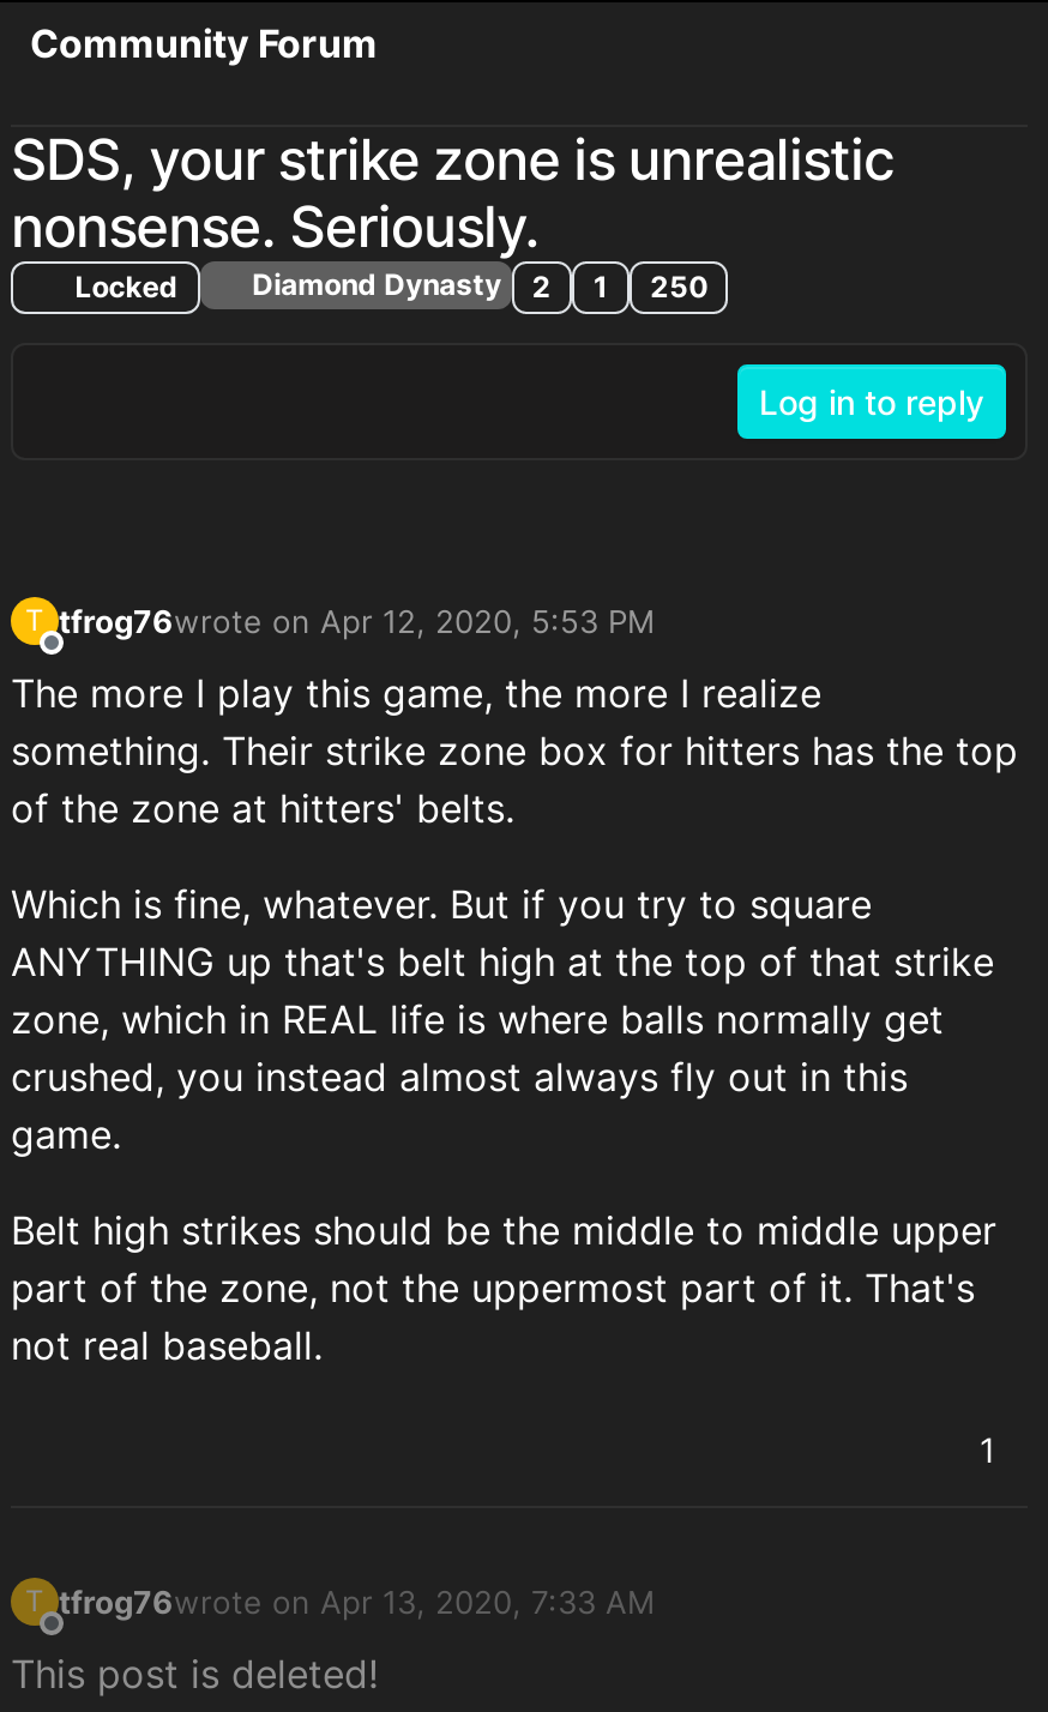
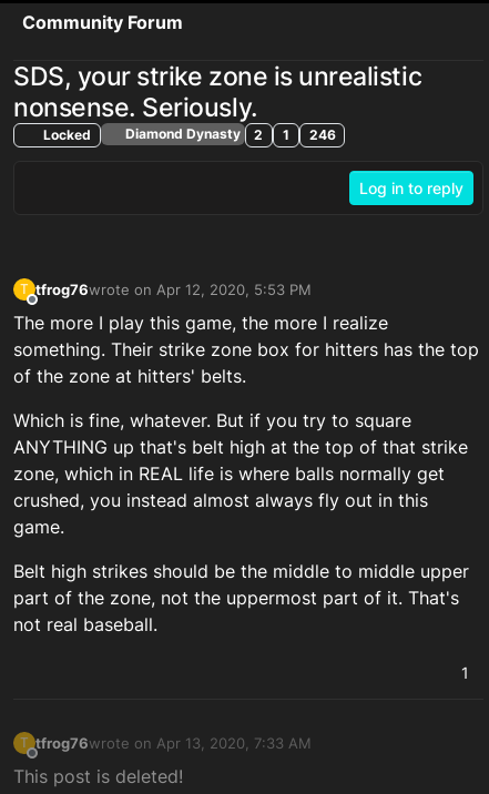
[68,267,708,305] Locked Diamond Dynasty 2 1 250 -> [40,126,336,143] Locked Diamond Dynasty 2 1 246

